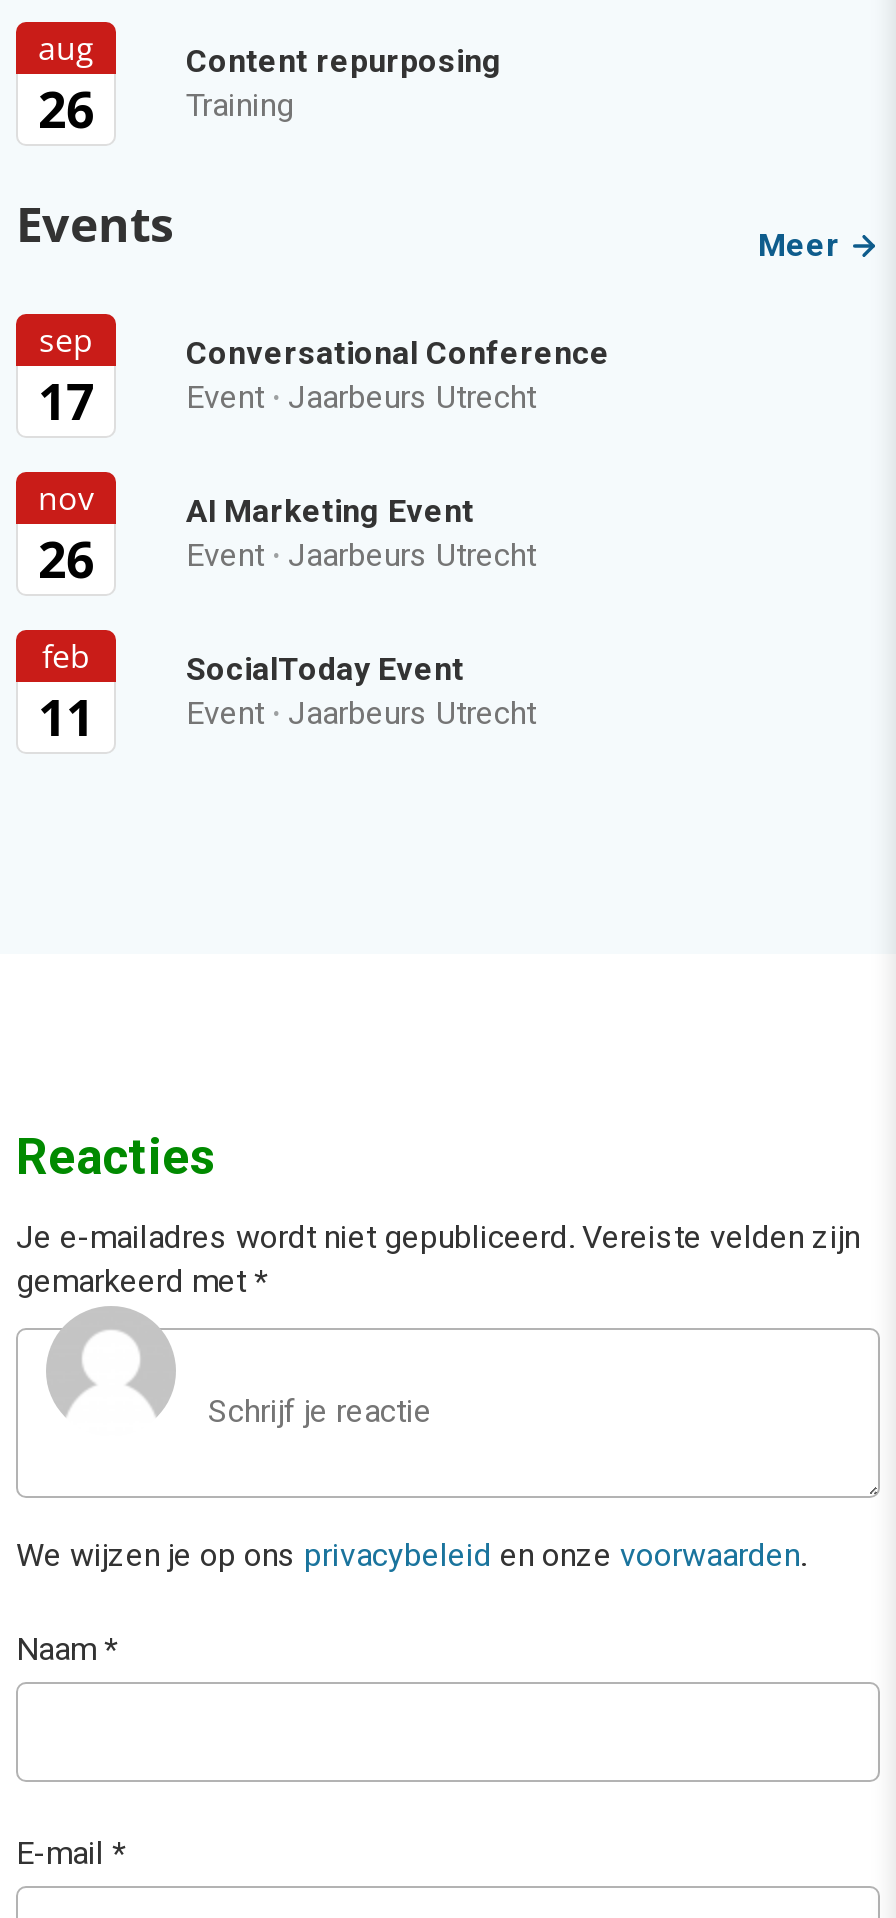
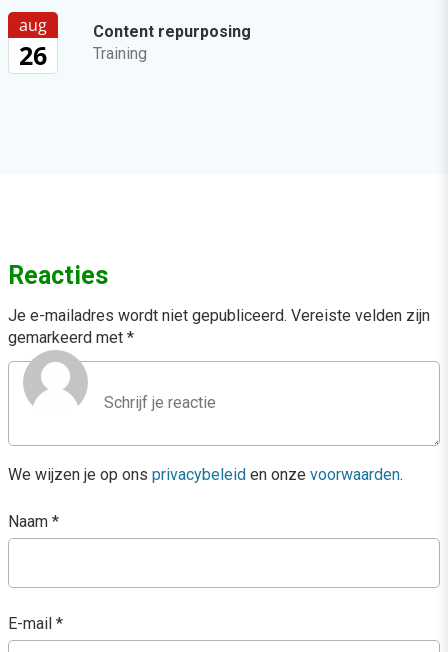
[16,190,848,434] Events | Meer | sep | 17 -> none
[38,334,610,592] Conversational Conference | Event · Jaarbeurs Utrecht | nov | 26 -> none
[38,492,536,750] AI Marketing Event | Event · Jaarbeurs Utrecht | feb | 11 -> none
[186,650,536,732] SocialToday Event | Event · Jaarbeurs Utrecht -> none

